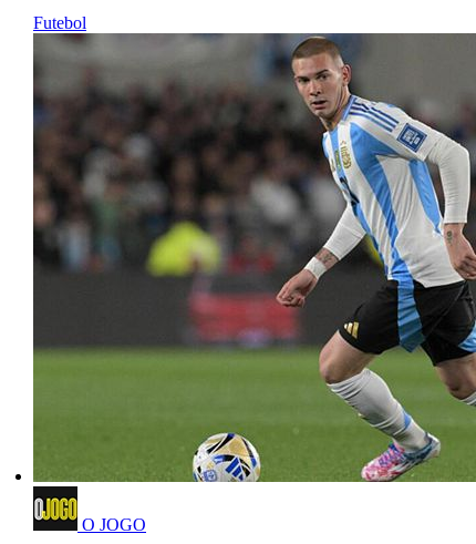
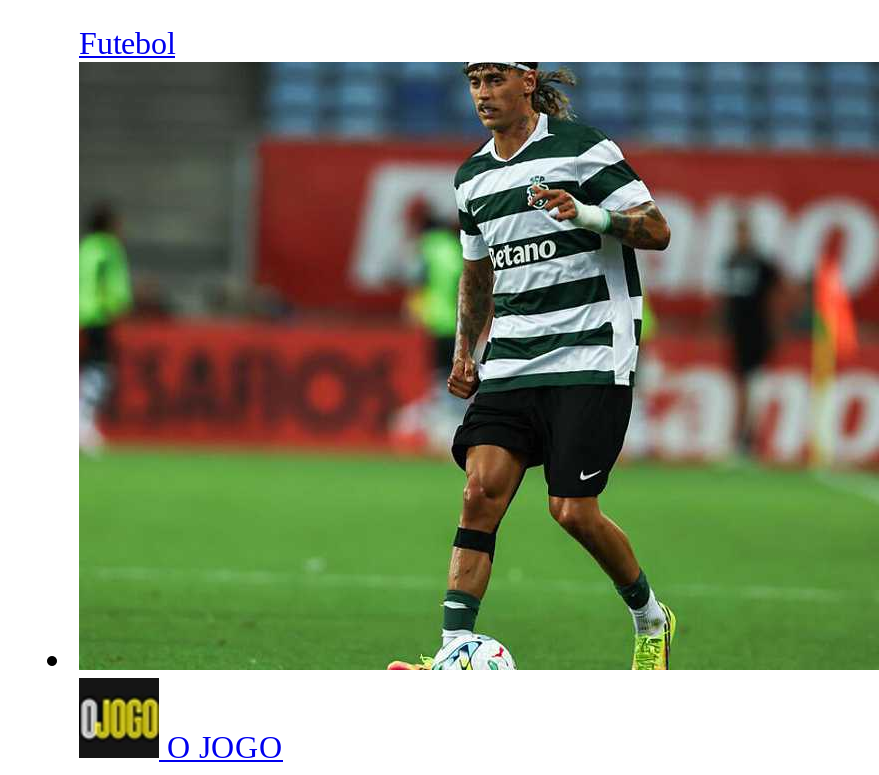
[32,33,473,483] [image] -> [77,62,873,672] [image]

